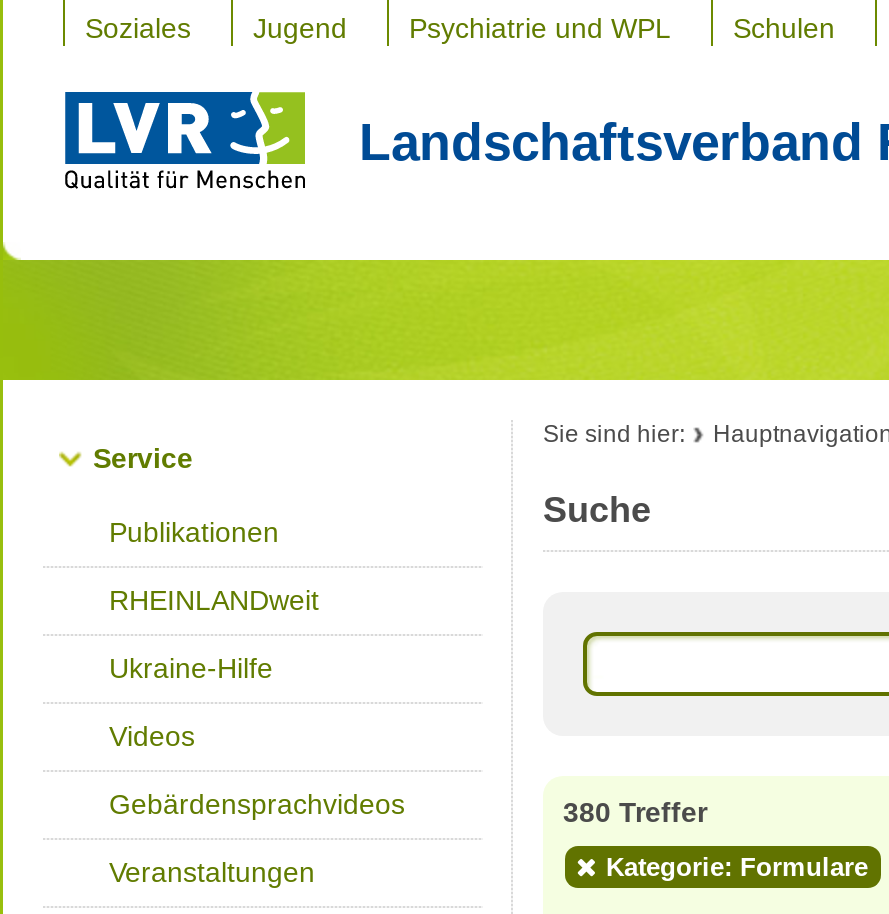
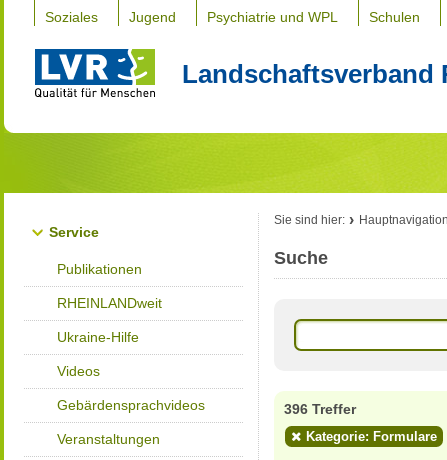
[563,796,707,828] 380 Treffer -> [284,401,356,417] 396 Treffer

